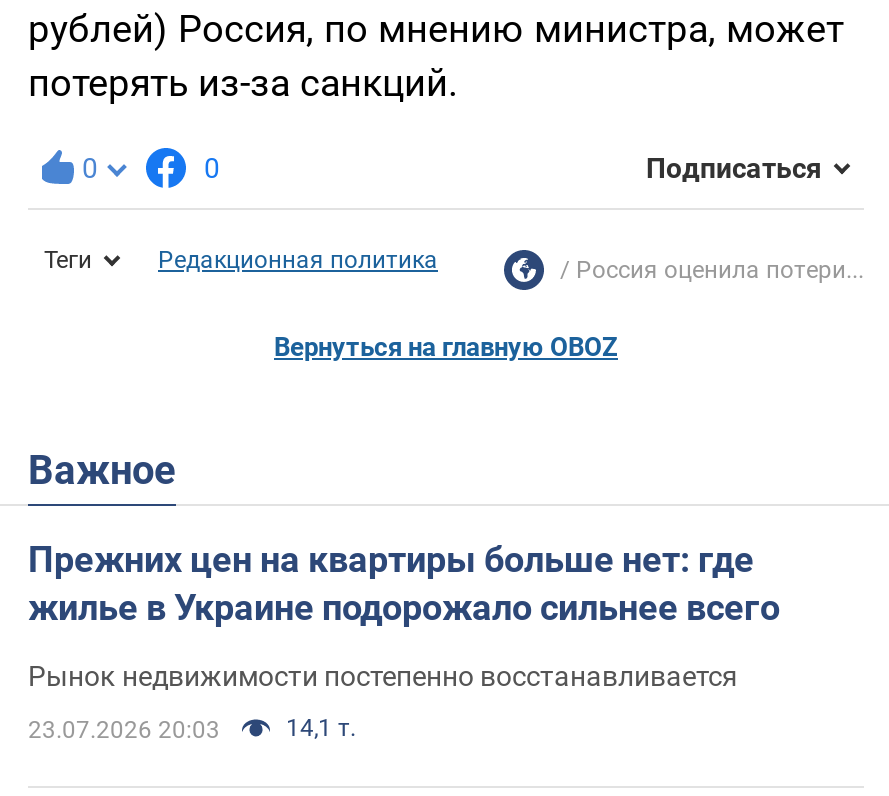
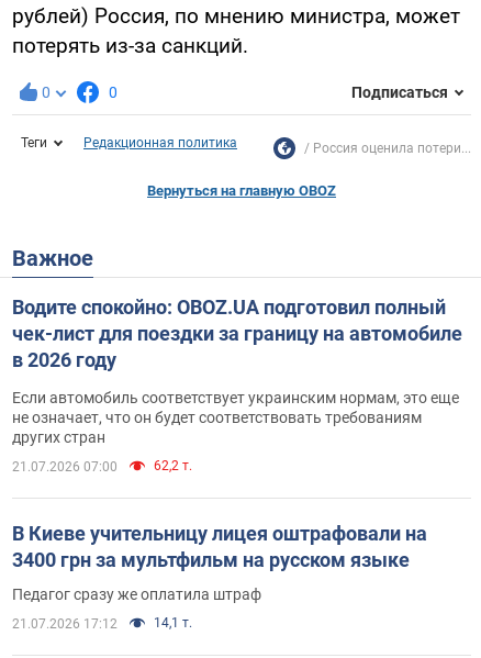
[28,537,780,743] Прежних цен на квартиры больше нет: где | жилье в Украине подорожало сильнее всего | Рынок недвижимости постепенно восстанавливается | 23.07.2026 20:03 -> [12,295,462,631] Водите спокойно: OBOZ.UA подготовил полный | чек-лист для поездки за границу на автомобиле | в 2026 году | Если автомобиль соответствует украинским нормам, это еще | не означает, что он будет соответствовать требованиям | других стран | 21.07.2026 07:00 | 62,2 т. | В Киеве учительницу лицея оштрафовали на | 3400 грн за мультфильм на русском языке | Педагог сразу же оплатила штраф | 21.07.2026 17:12

